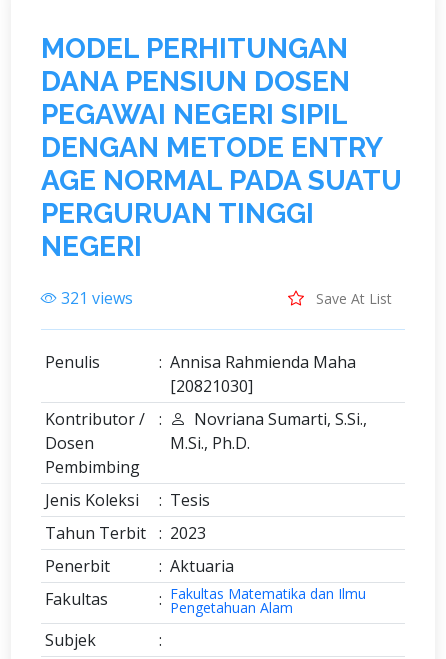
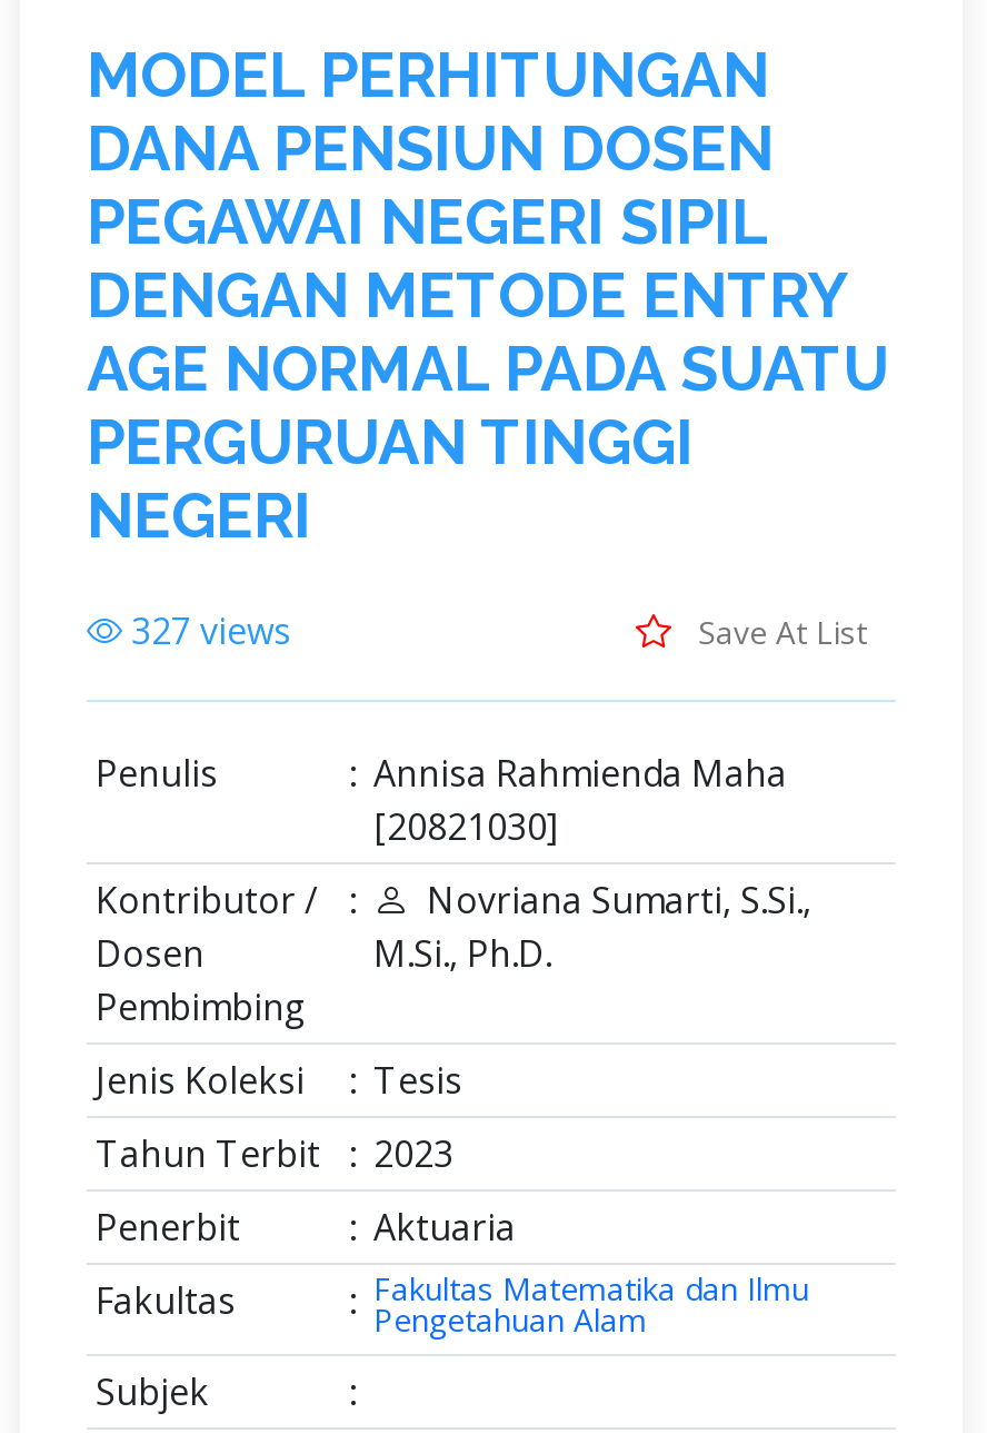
[61,287,133,309] 321 views -> [131,606,291,655] 327 views

